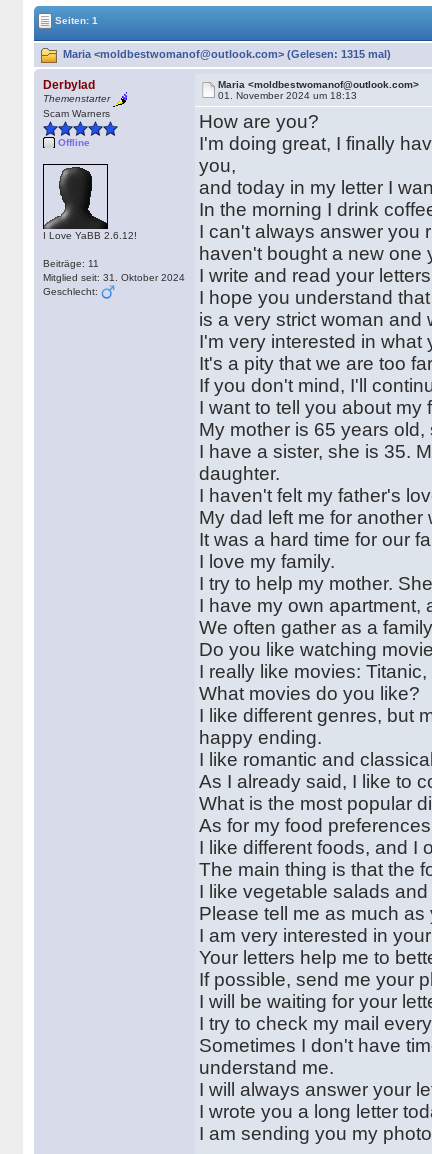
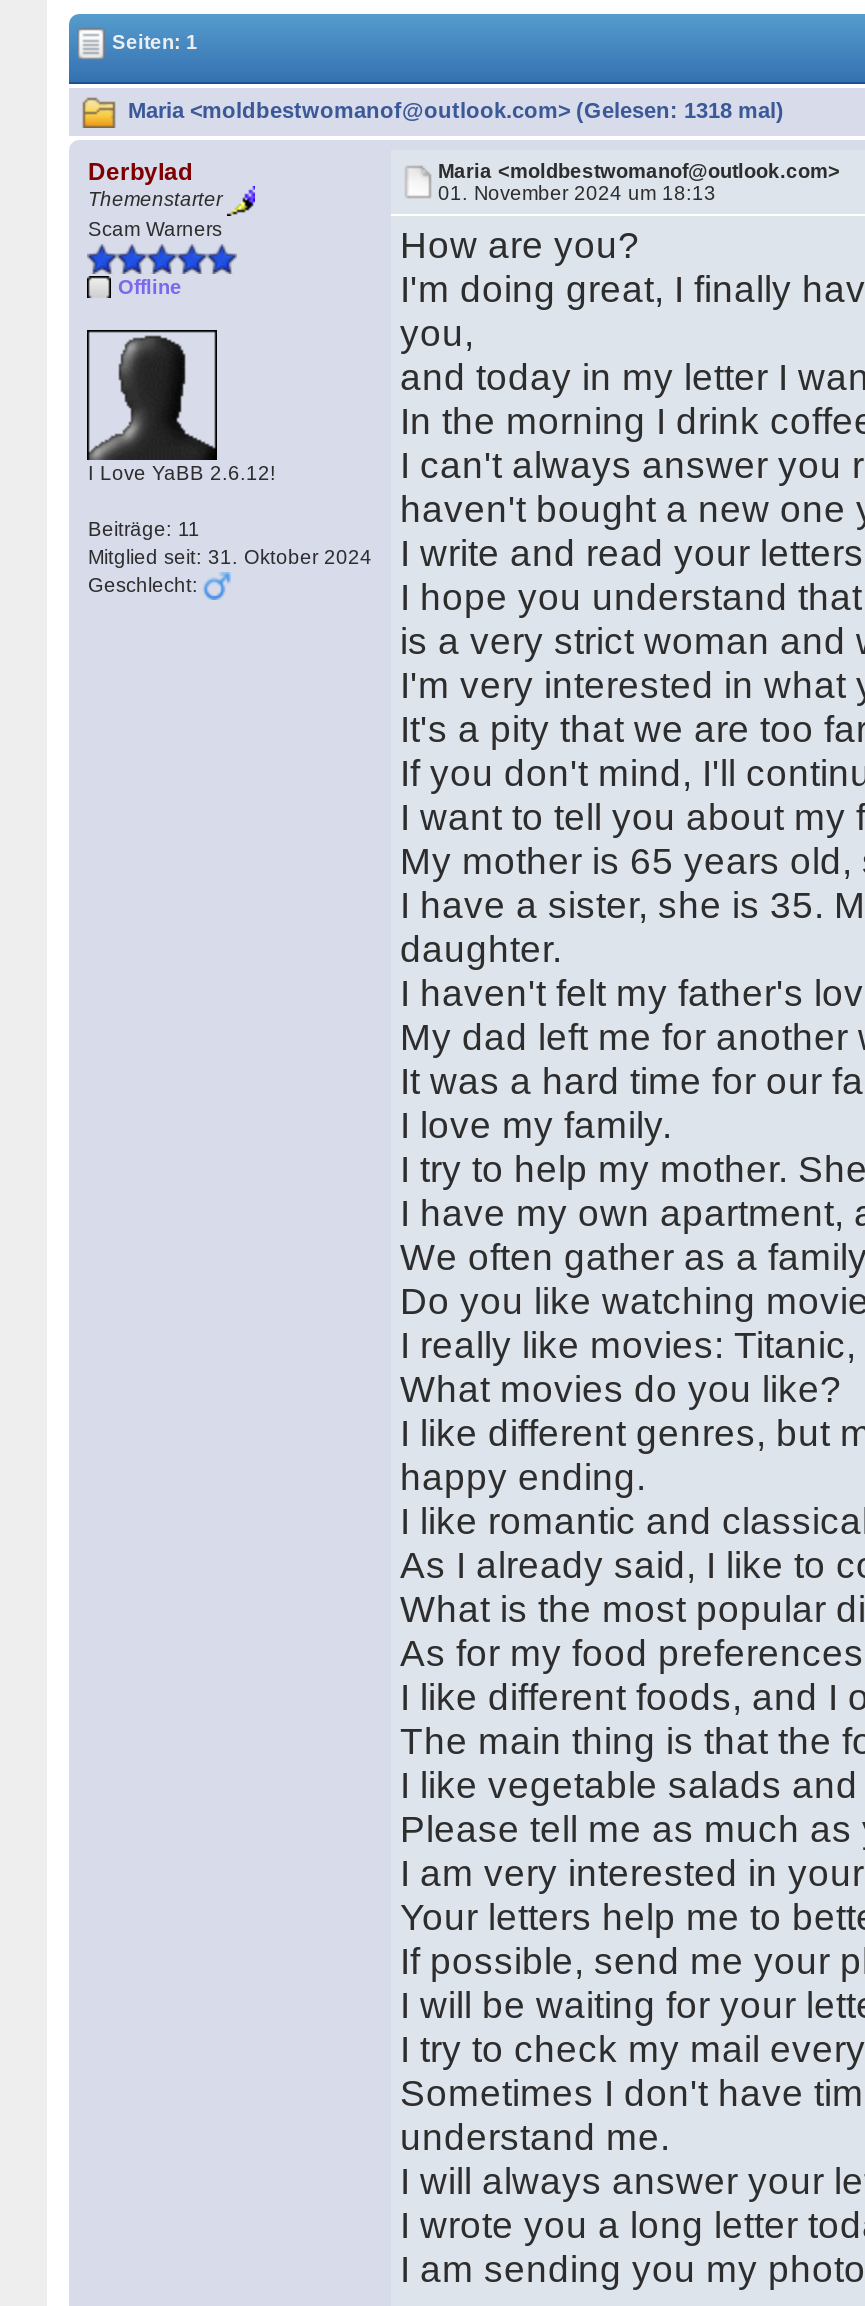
[60,48,391,60] Maria <moldbestwomanof@outlook.com> (Gelesen: 1315 mal) -> [122,98,784,122] Maria <moldbestwomanof@outlook.com> (Gelesen: 1318 mal)

